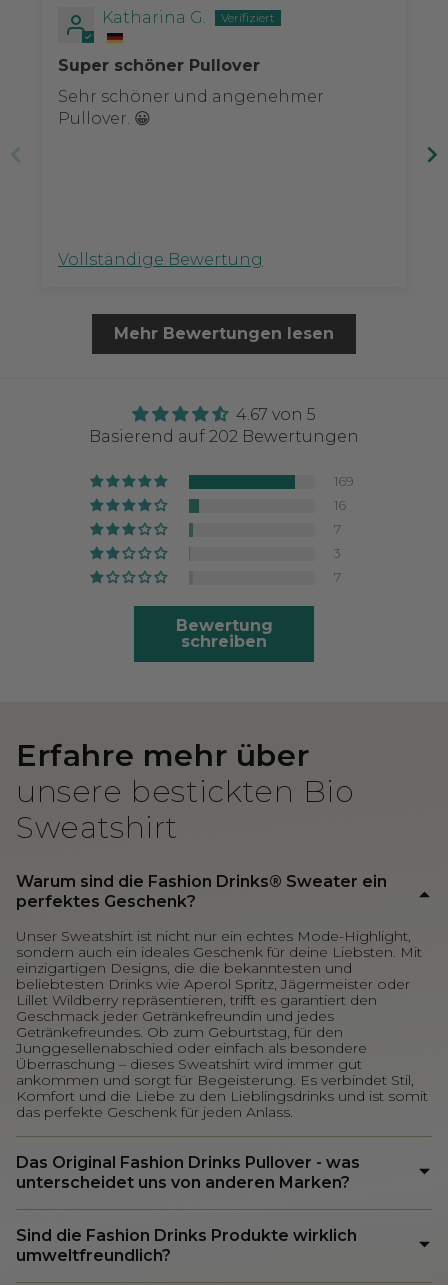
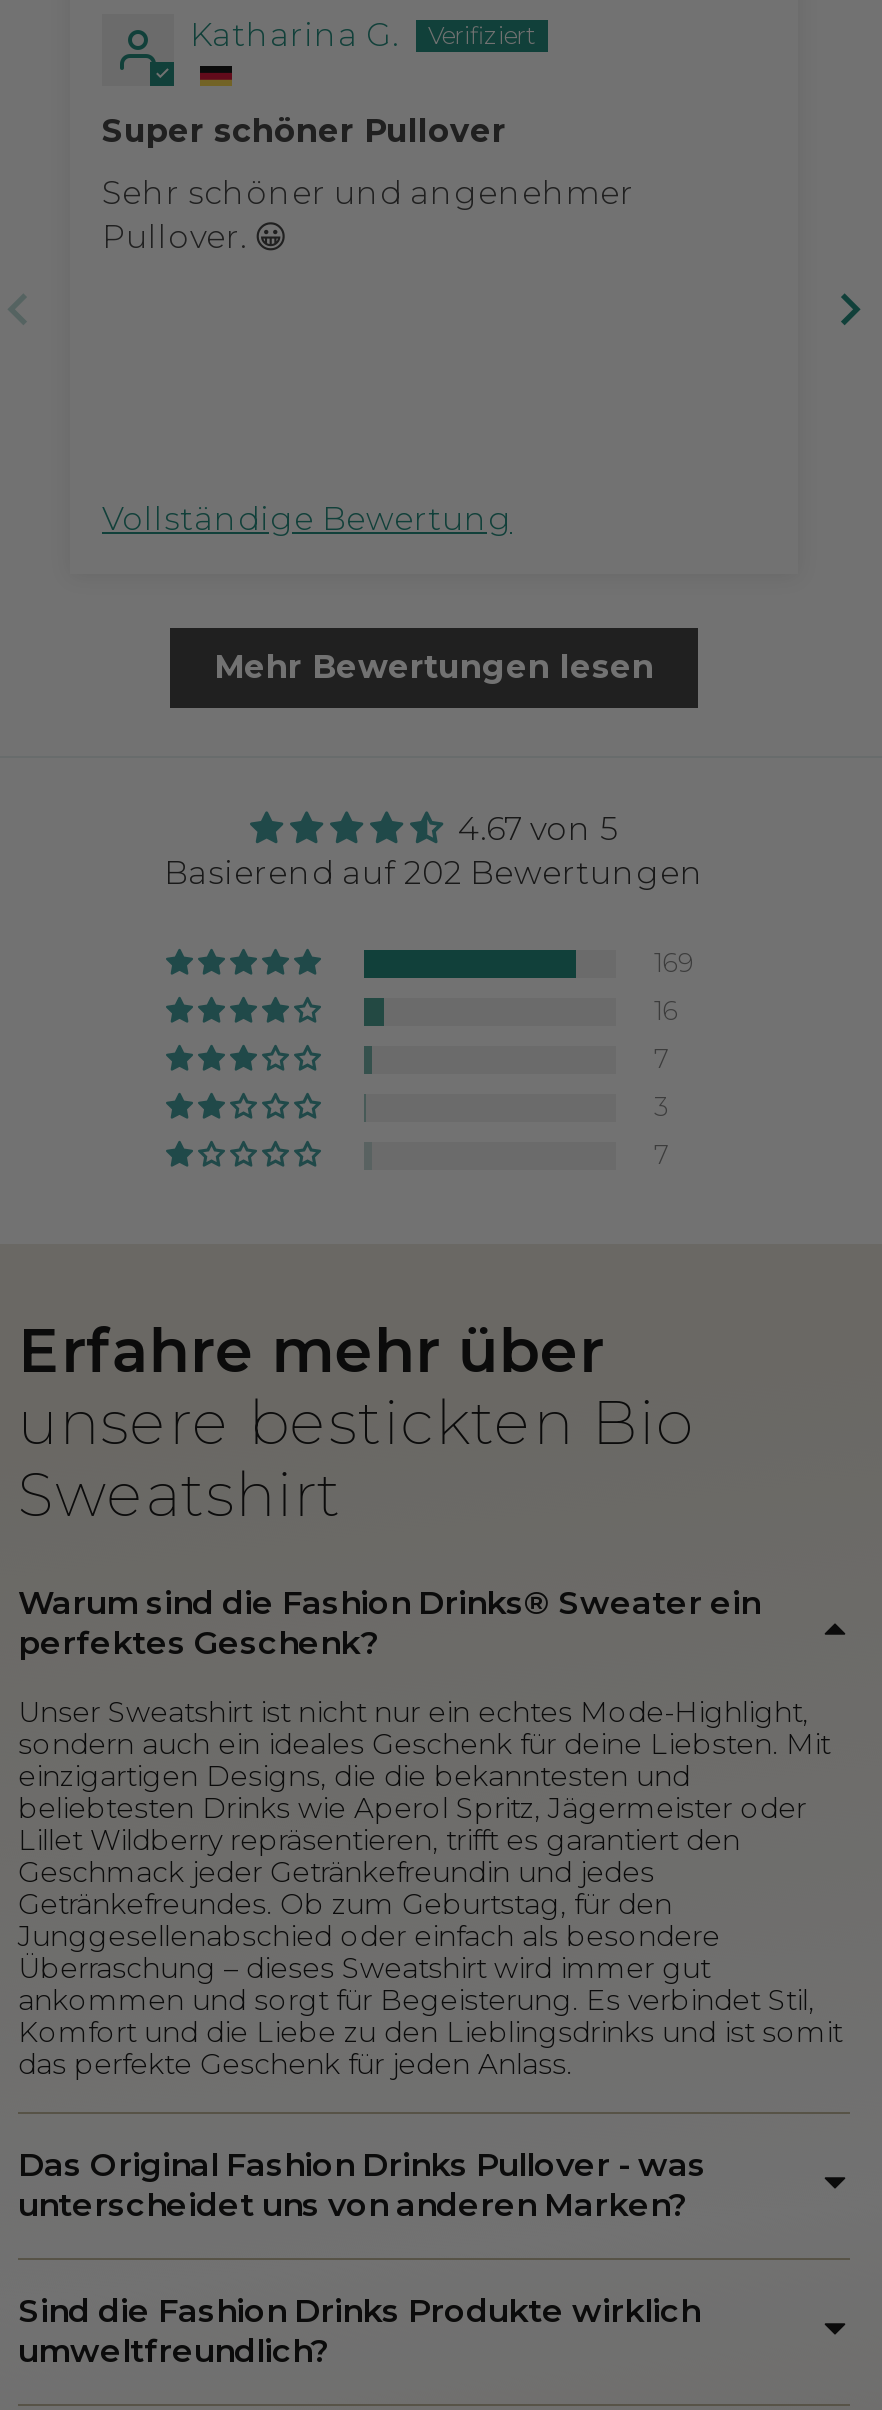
[175,616,272,651] Bewertung | schreiben -> none

